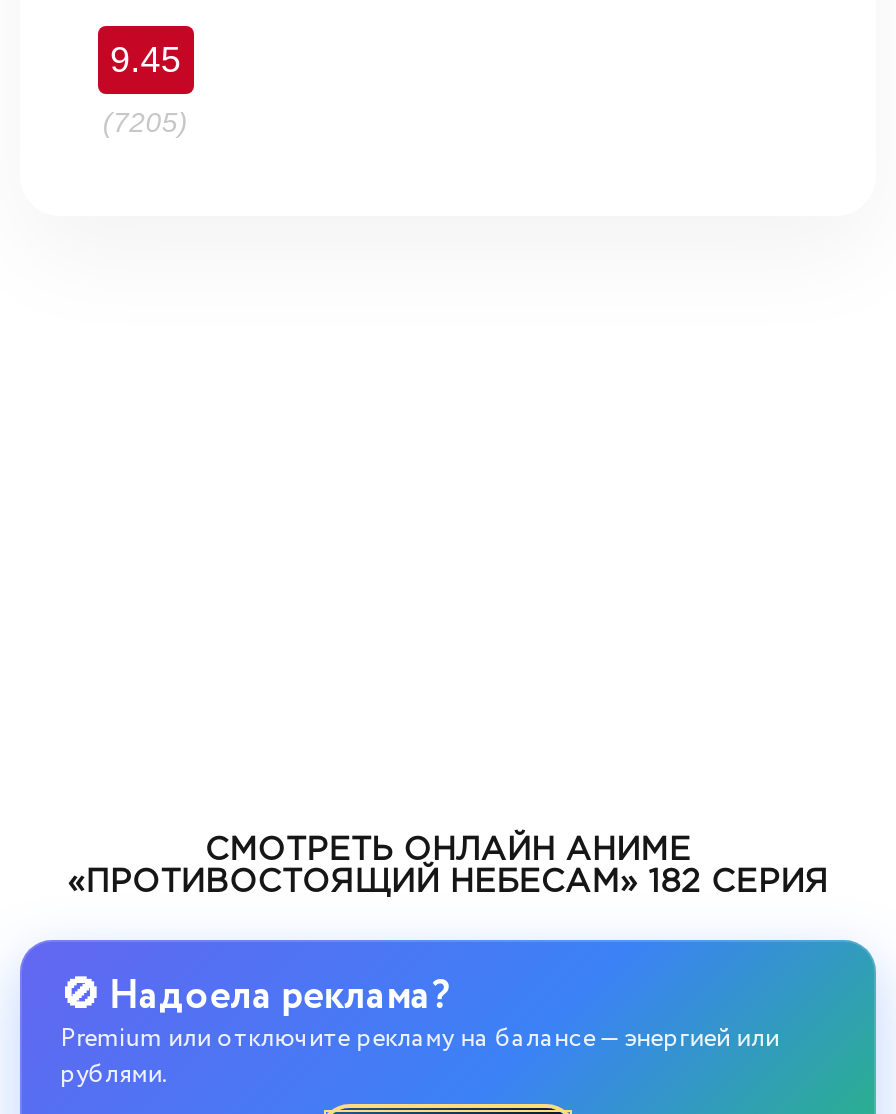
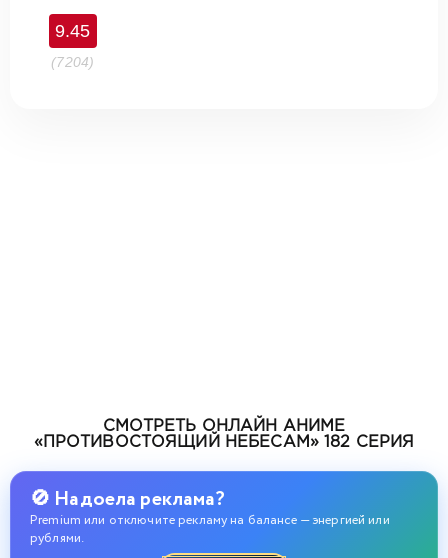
[103,106,188,138] (7205) -> [51,54,94,70] (7204)

